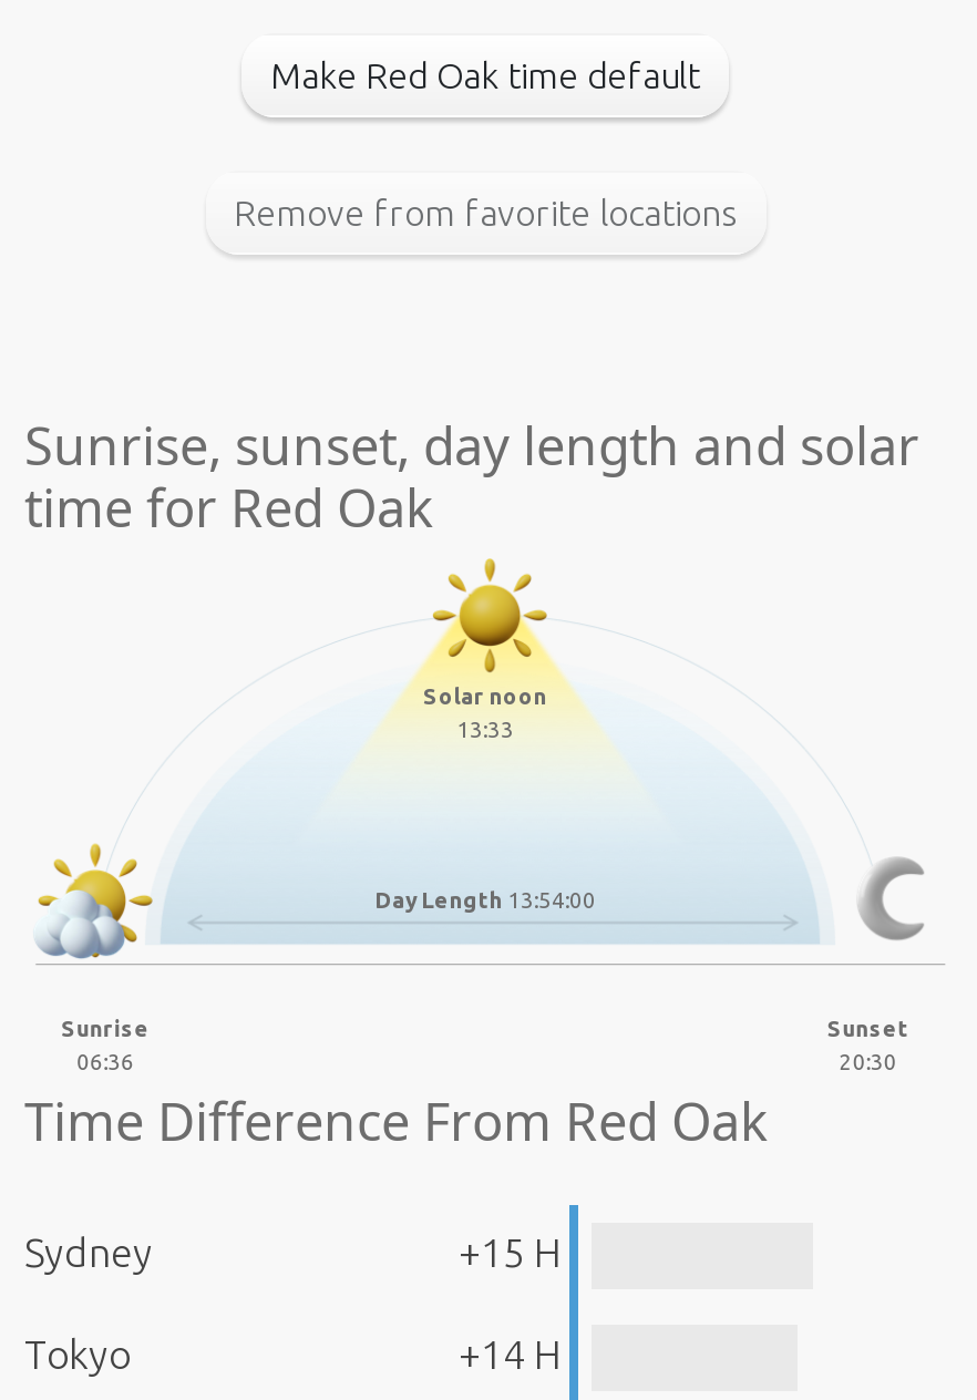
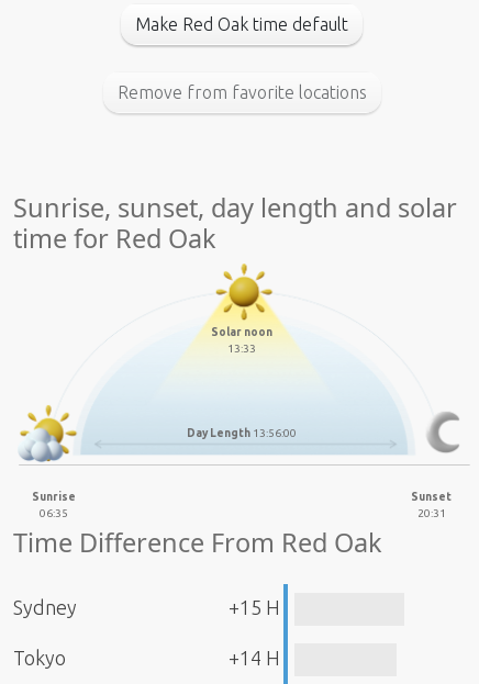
[374,889,596,913] Day Length 13:54:00 -> [187,427,297,439] Day Length 13:56:00
[77,1049,134,1073] 06:36 -> [39,507,68,519] 06:35
[839,1049,897,1073] 20:30 -> [417,507,446,519] 20:31

